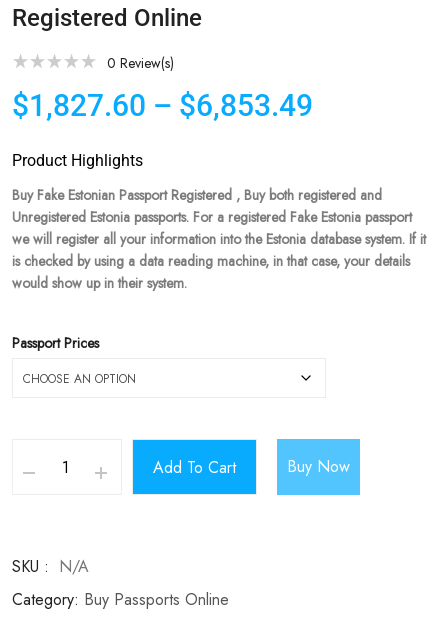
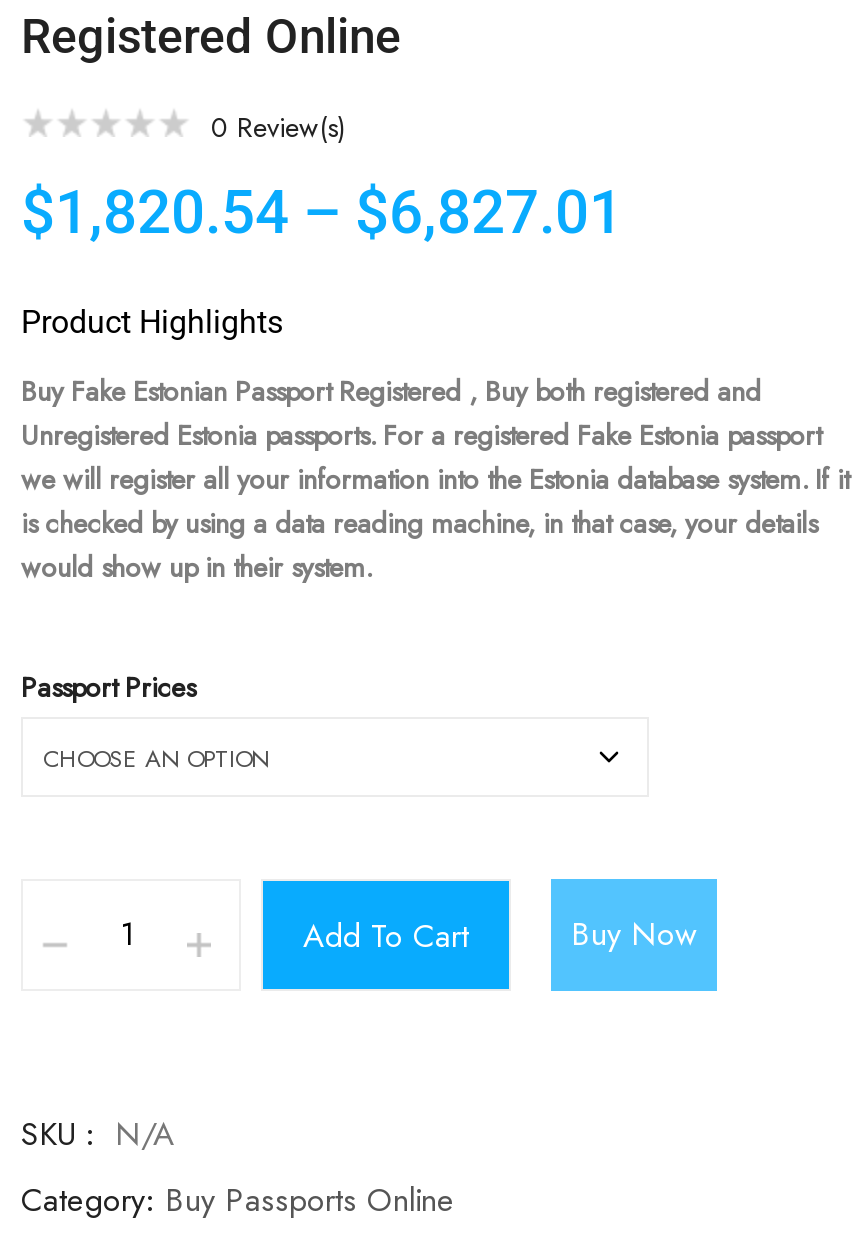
[12,88,313,123] $1,827.60 – $6,853.49 -> [21,176,623,246] $1,820.54 – $6,827.01

